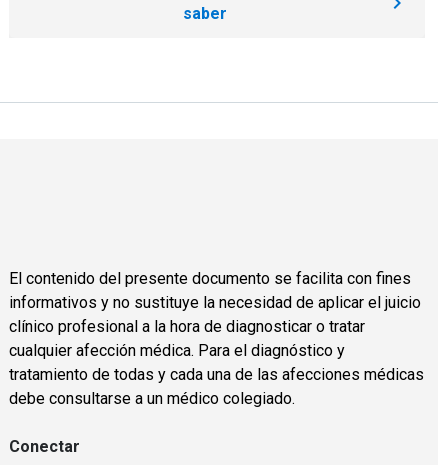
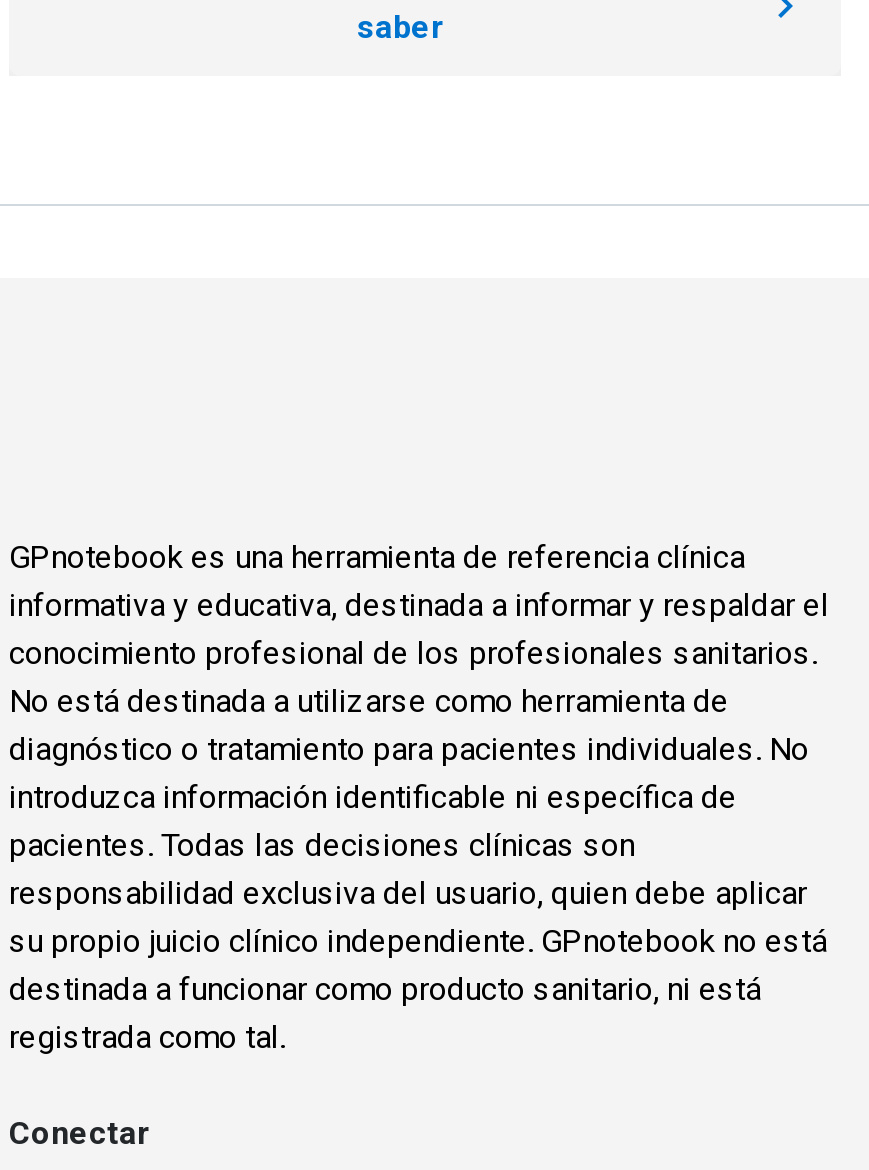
[9,269,424,408] El contenido del presente documento se facilita con fines | informativos y no sustituye la necesidad de aplicar el juicio | clínico profesional a la hora de diagnosticar o tratar | cualquier afección médica. Para el diagnóstico y | tratamiento de todas y cada una de las afecciones médicas | debe consultarse a un médico colegiado. -> [9,538,829,1056] GPnotebook es una herramienta de referencia clínica | informativa y educativa, destinada a informar y respaldar el | conocimiento profesional de los profesionales sanitarios. | No está destinada a utilizarse como herramienta de | diagnóstico o tratamiento para pacientes individuales. No | introduzca información identificable ni específica de | pacientes. Todas las decisiones clínicas son | responsabilidad exclusiva del usuario, quien debe aplicar | su propio juicio clínico independiente. GPnotebook no está | destinada a funcionar como producto sanitario, ni está | registrada como tal.

